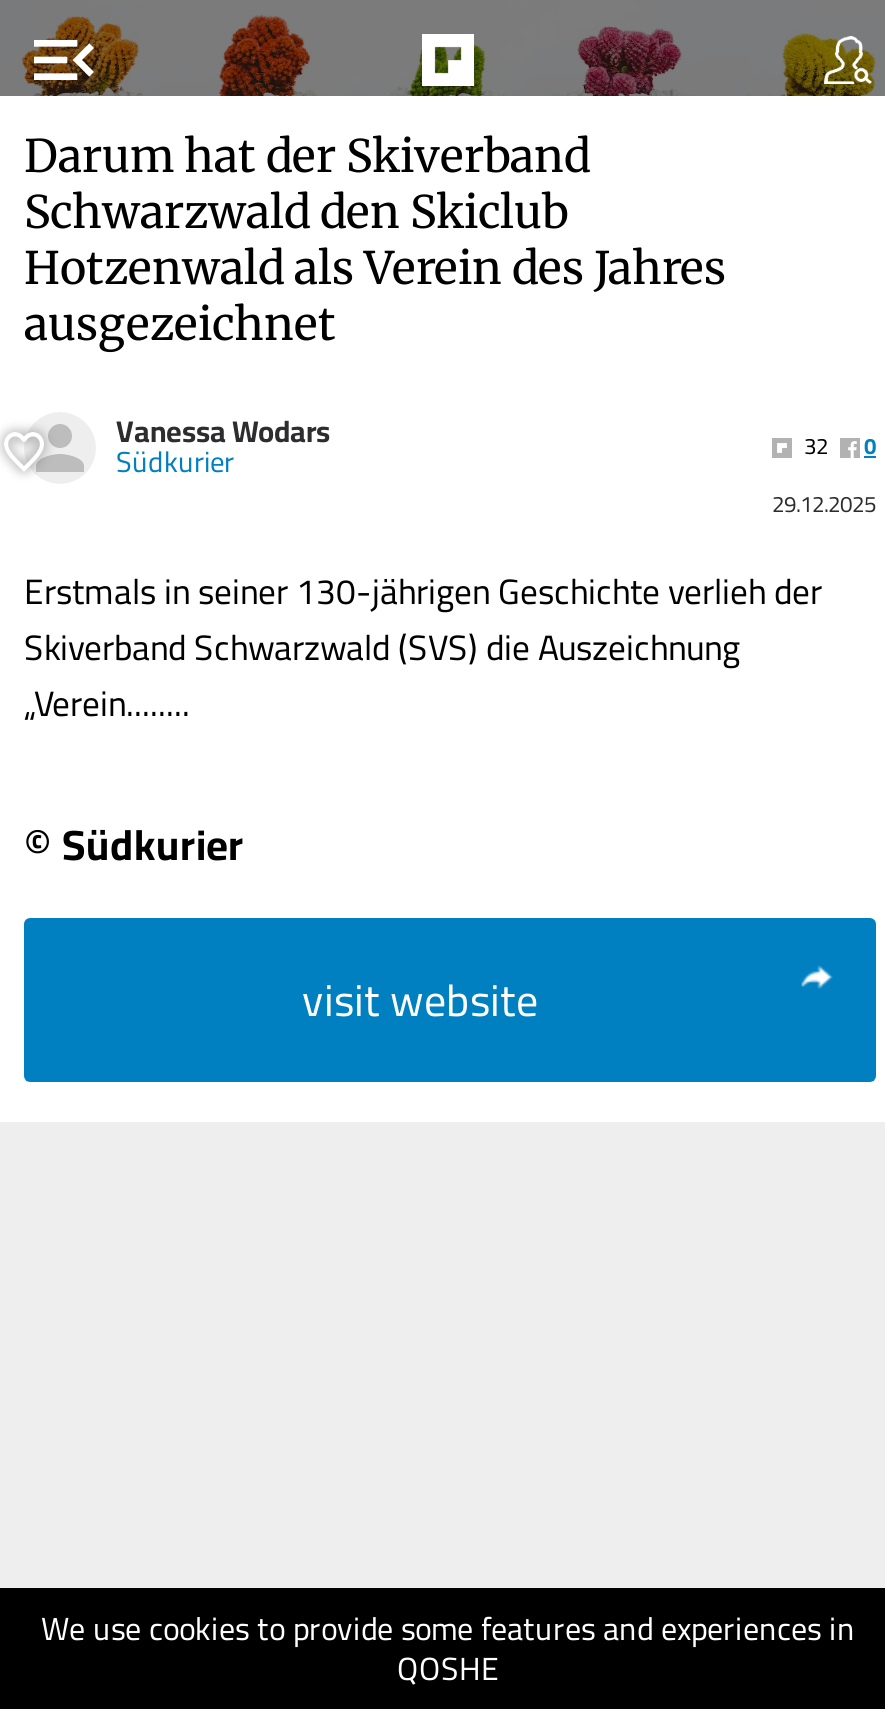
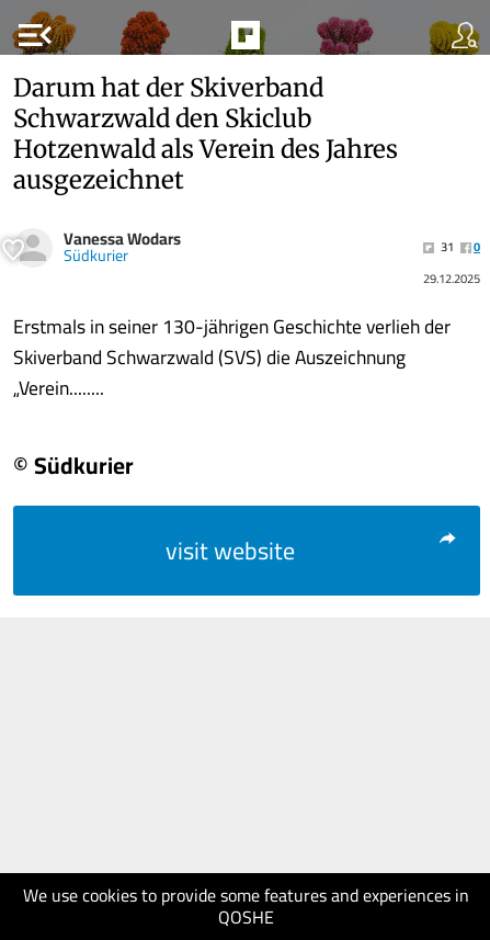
[804,424,876,466] 32 0 -> [441,235,480,258] 31 0

